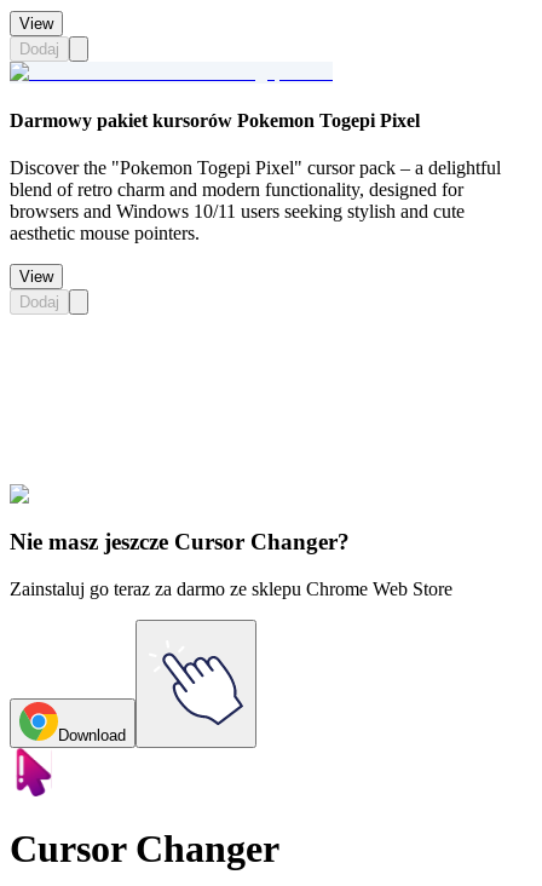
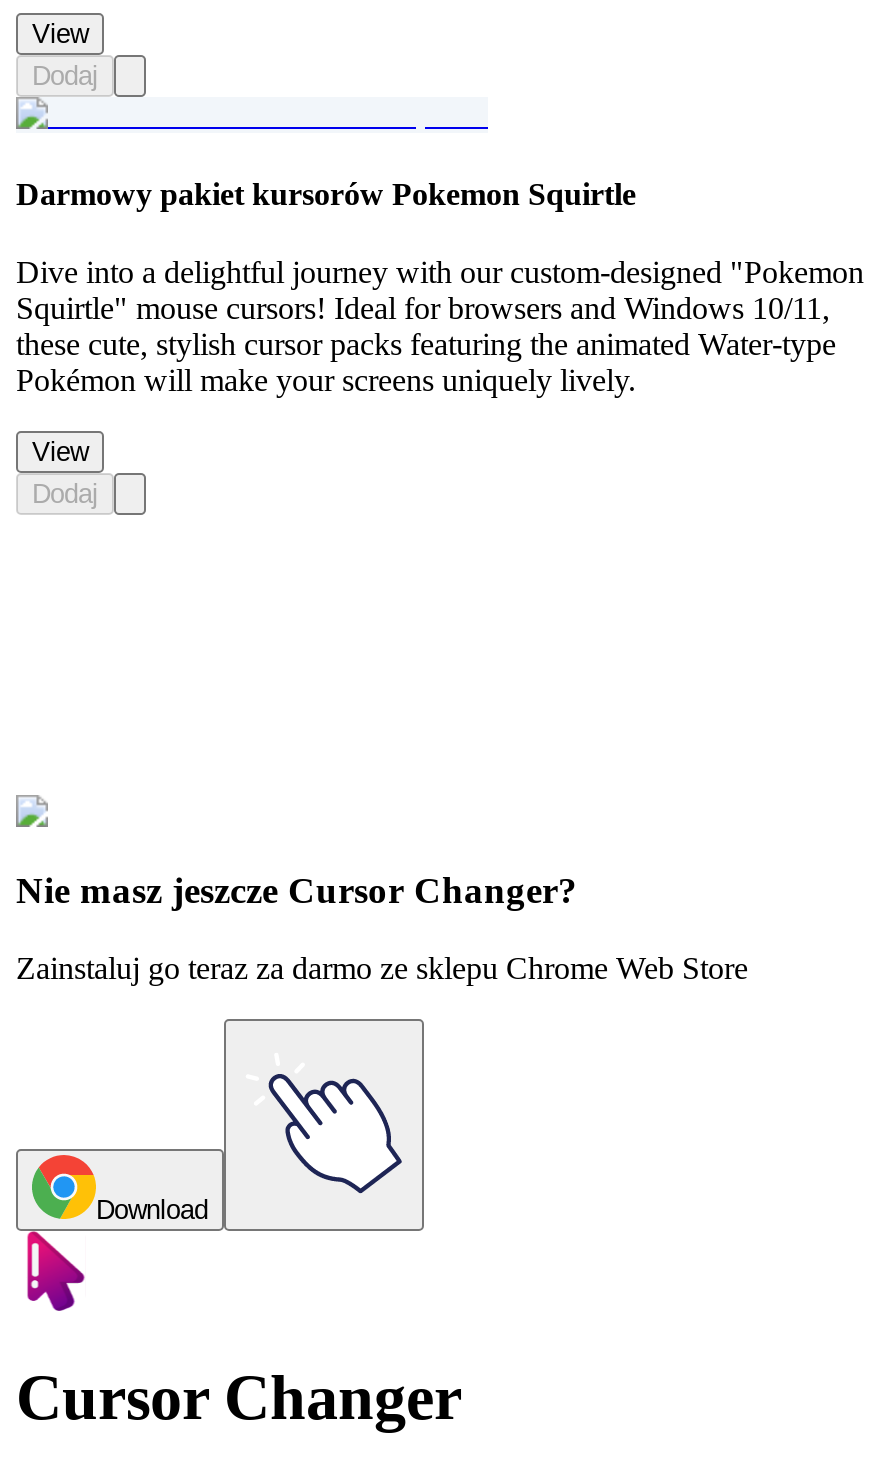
[10,110,420,130] Darmowy pakiet kursorów Pokemon Togepi Pixel -> [16,176,636,210] Darmowy pakiet kursorów Pokemon Squirtle
[10,157,501,243] Discover the "Pokemon Togepi Pixel" cursor pack – a delightful | blend of retro charm and modern functionality, designed for | browsers and Windows 10/11 users seeking stylish and cute | aesthetic mouse pointers. -> [16,255,864,397] Dive into a delightful journey with our custom-designed "Pokemon | Squirtle" mouse cursors! Ideal for browsers and Windows 10/11, | these cute, stylish cursor packs featuring the animated Water-type | Pokémon will make your screens uniquely lively.

